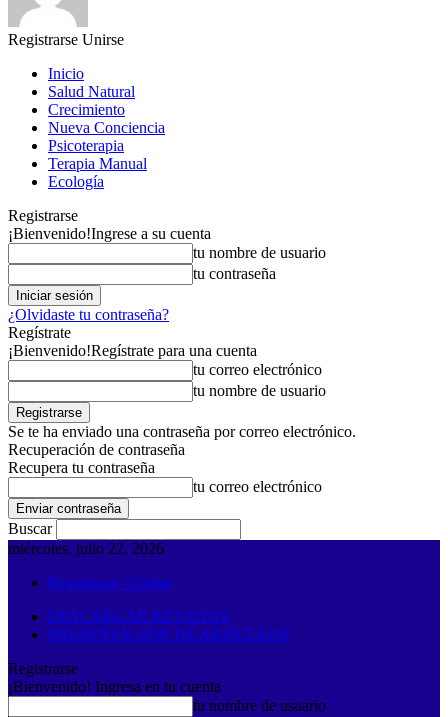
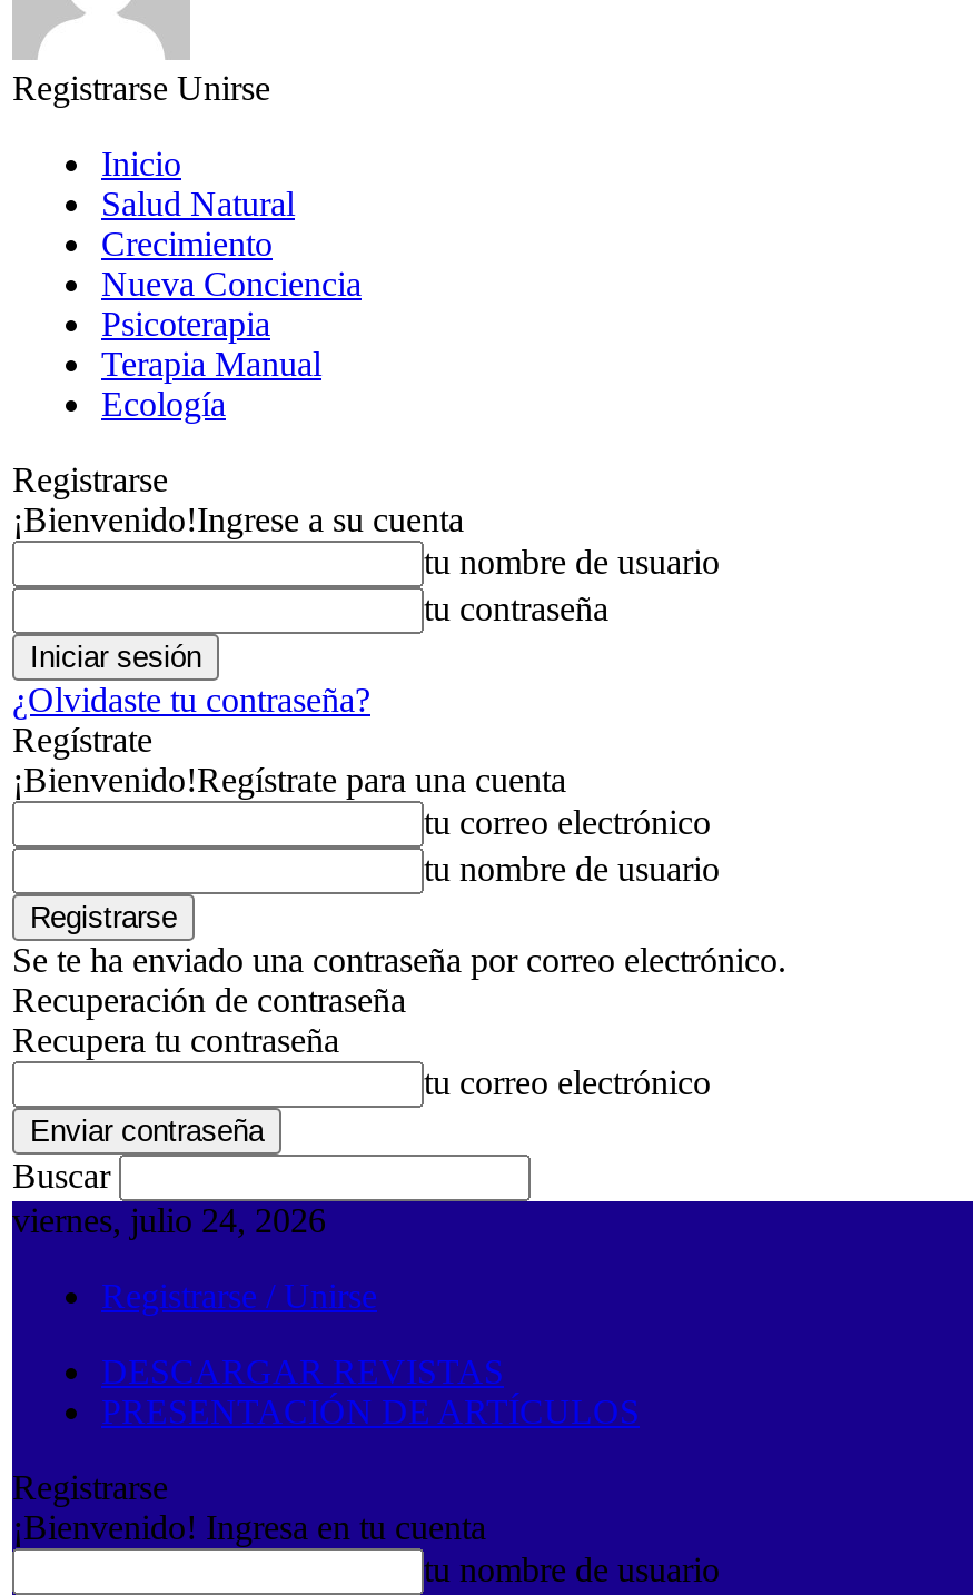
[8,540,164,557] miércoles, julio 22, 2026 -> [12,1201,326,1239] viernes, julio 24, 2026

